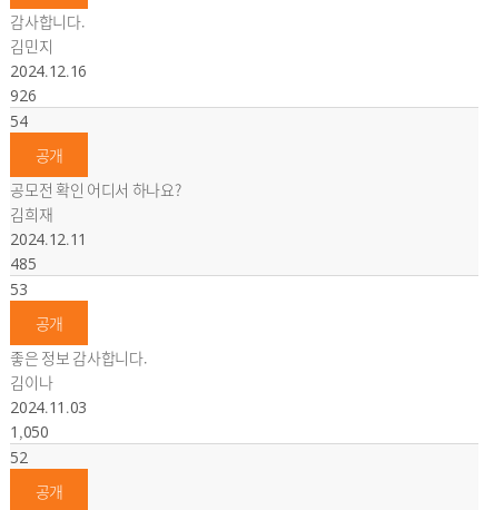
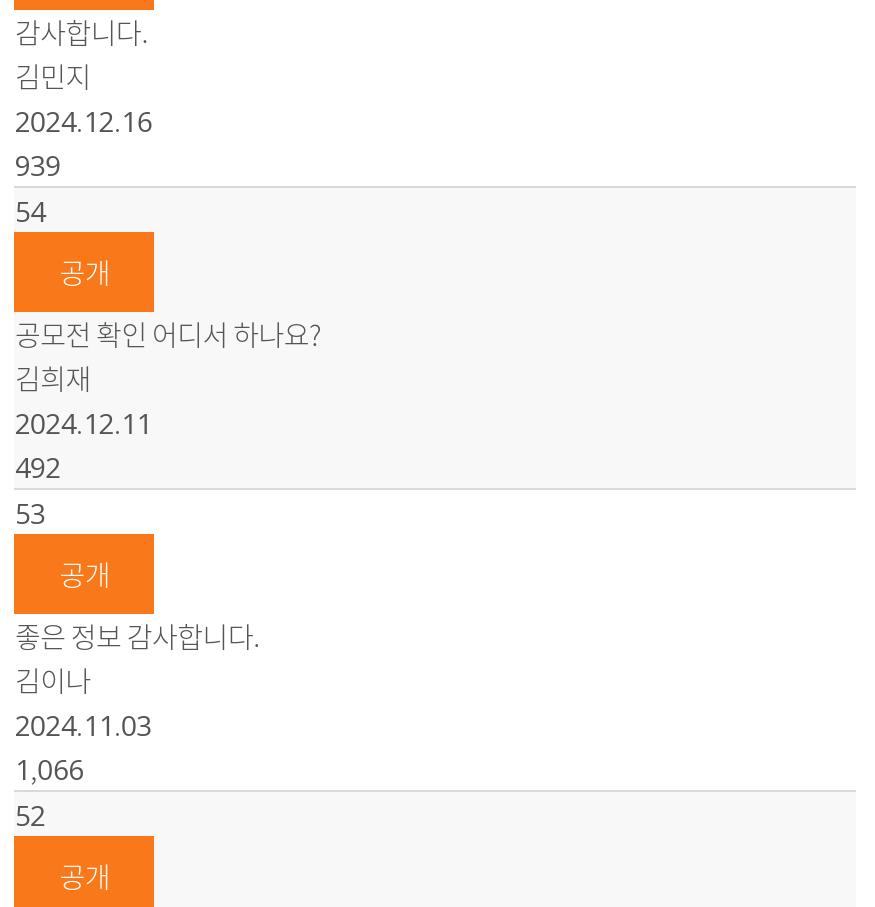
[10,84,36,106] 926 -> [15,144,61,184] 939
[10,252,36,274] 485 -> [15,446,61,486] 492
[10,420,49,442] 1,050 -> [15,748,83,788] 1,066

